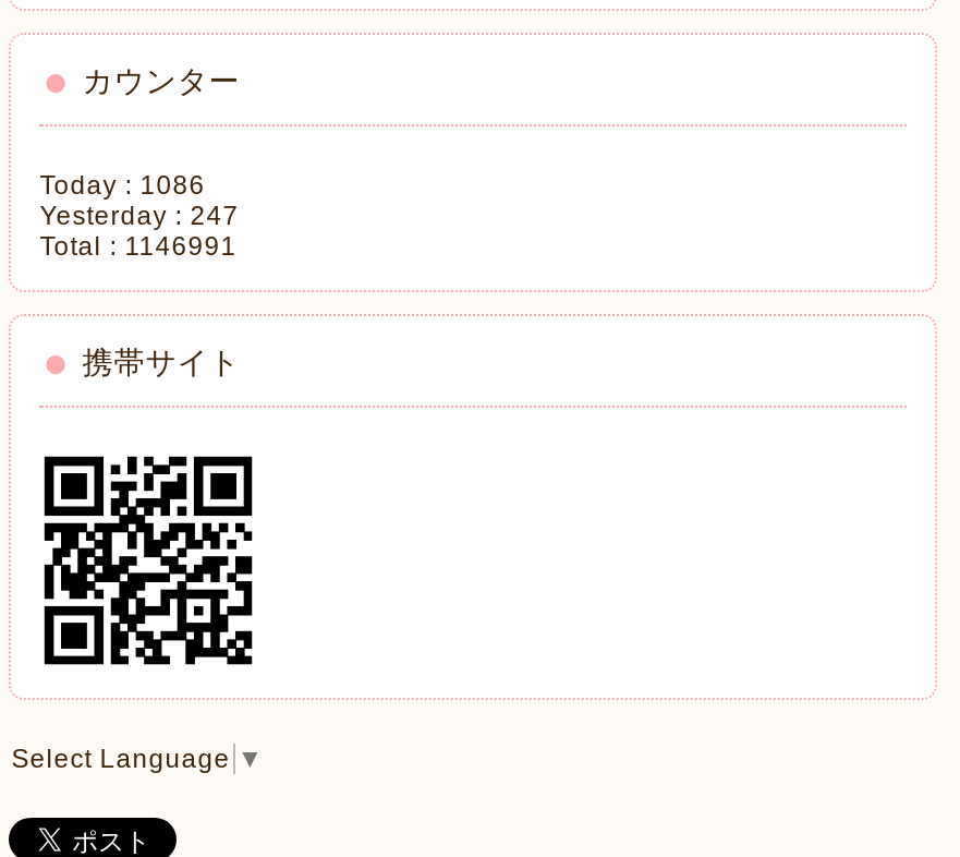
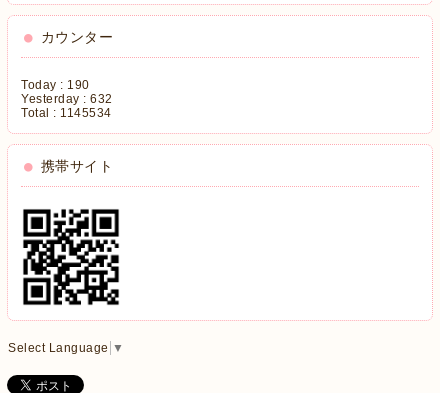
[40,170,205,201] Today : 1086 -> [21,78,90,92] Today : 190
[40,201,239,231] Yesterday : 247 -> [21,92,113,106] Yesterday : 632
[40,231,237,262] Total : 1146991 -> [21,106,112,120] Total : 1145534

